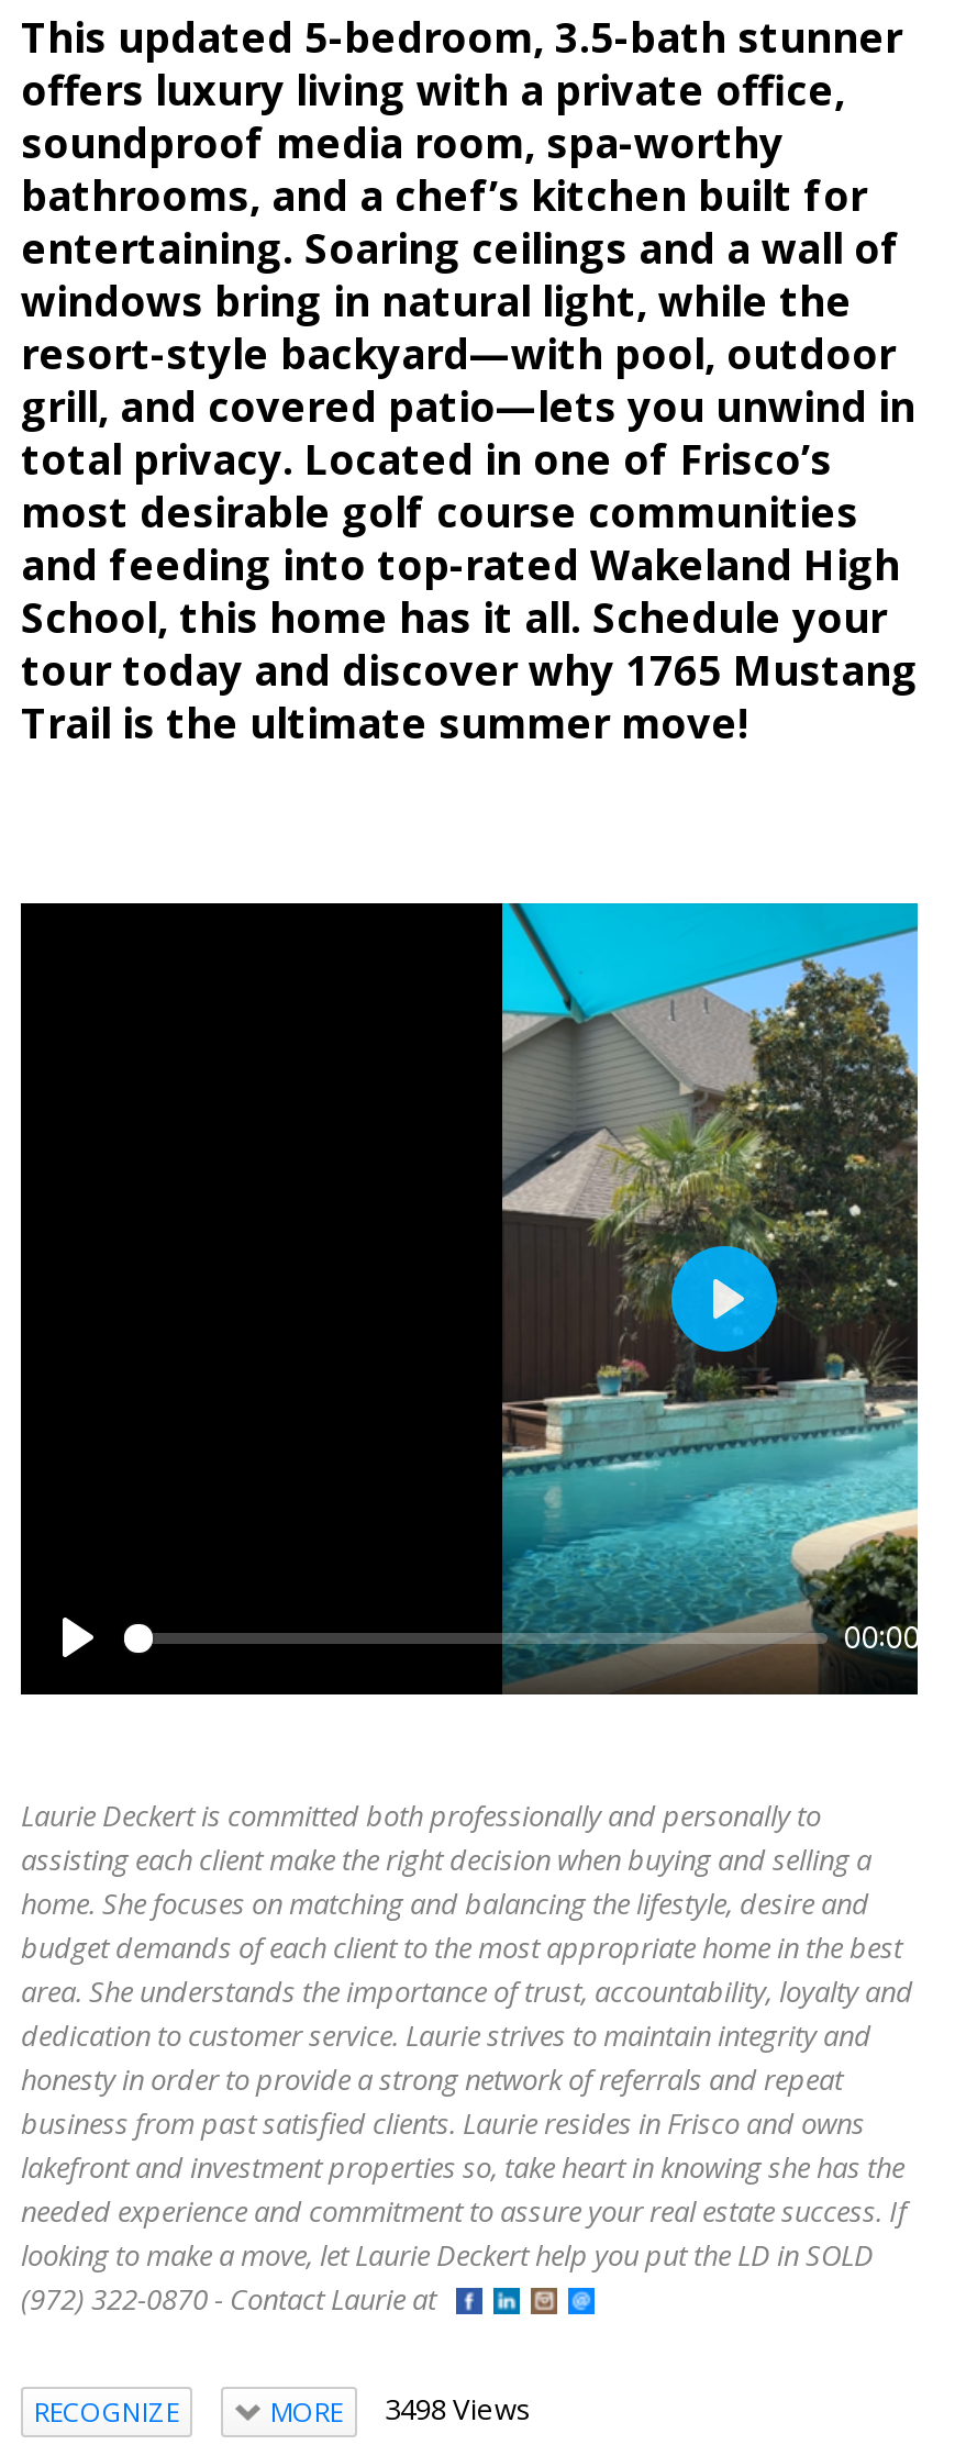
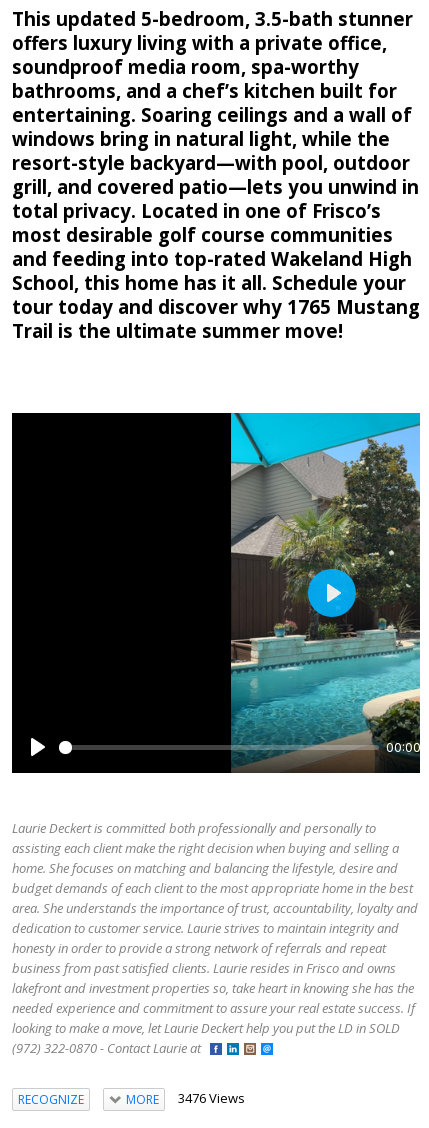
[270,2389,532,2431] MORE 3498 Views -> [125,1089,244,1108] MORE 3476 Views

